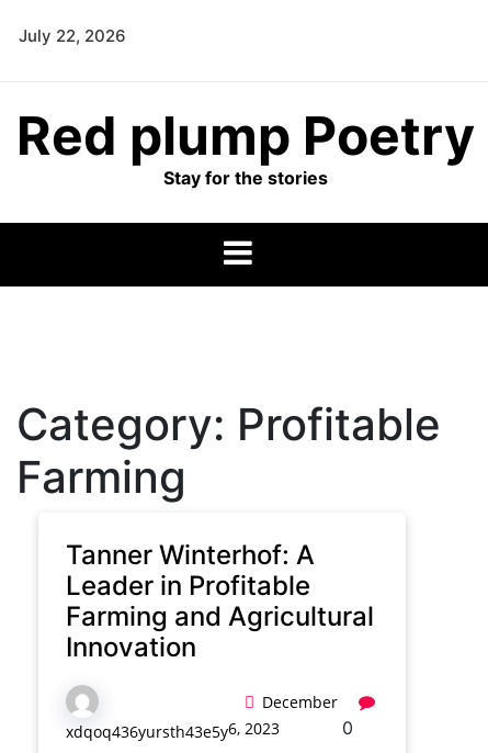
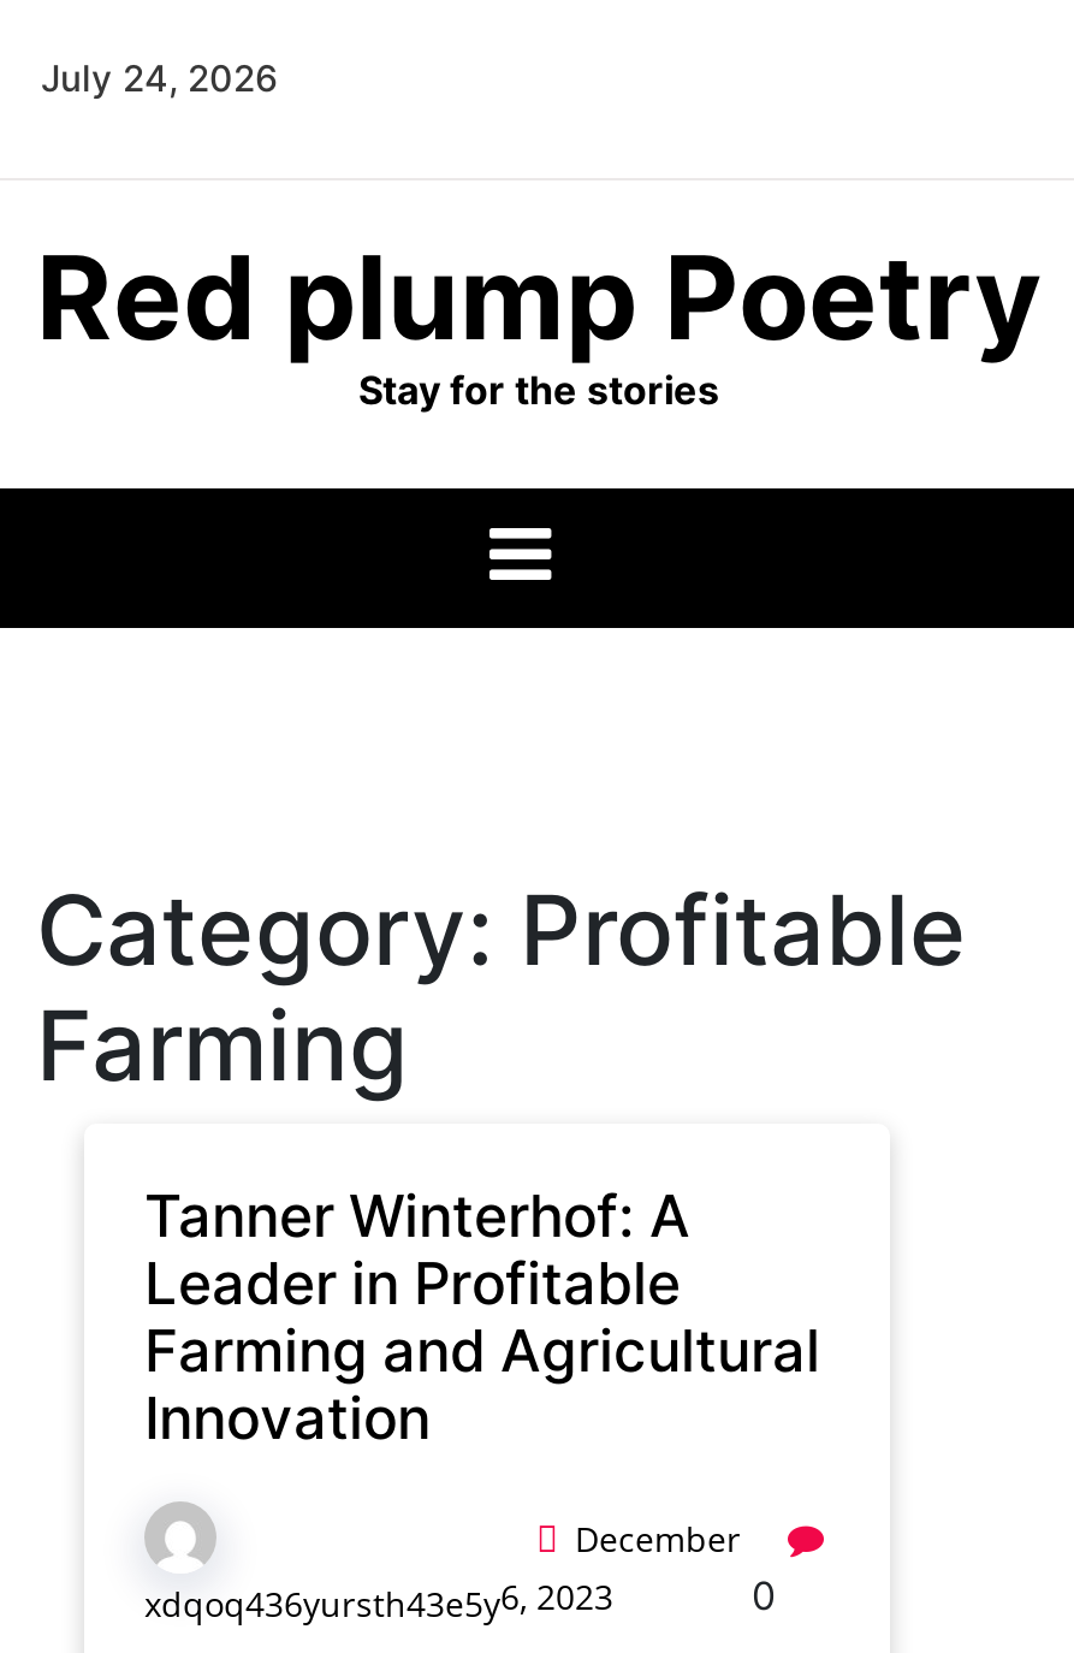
[19,25,126,46] July 22, 2026 -> [41,55,279,101] July 24, 2026

